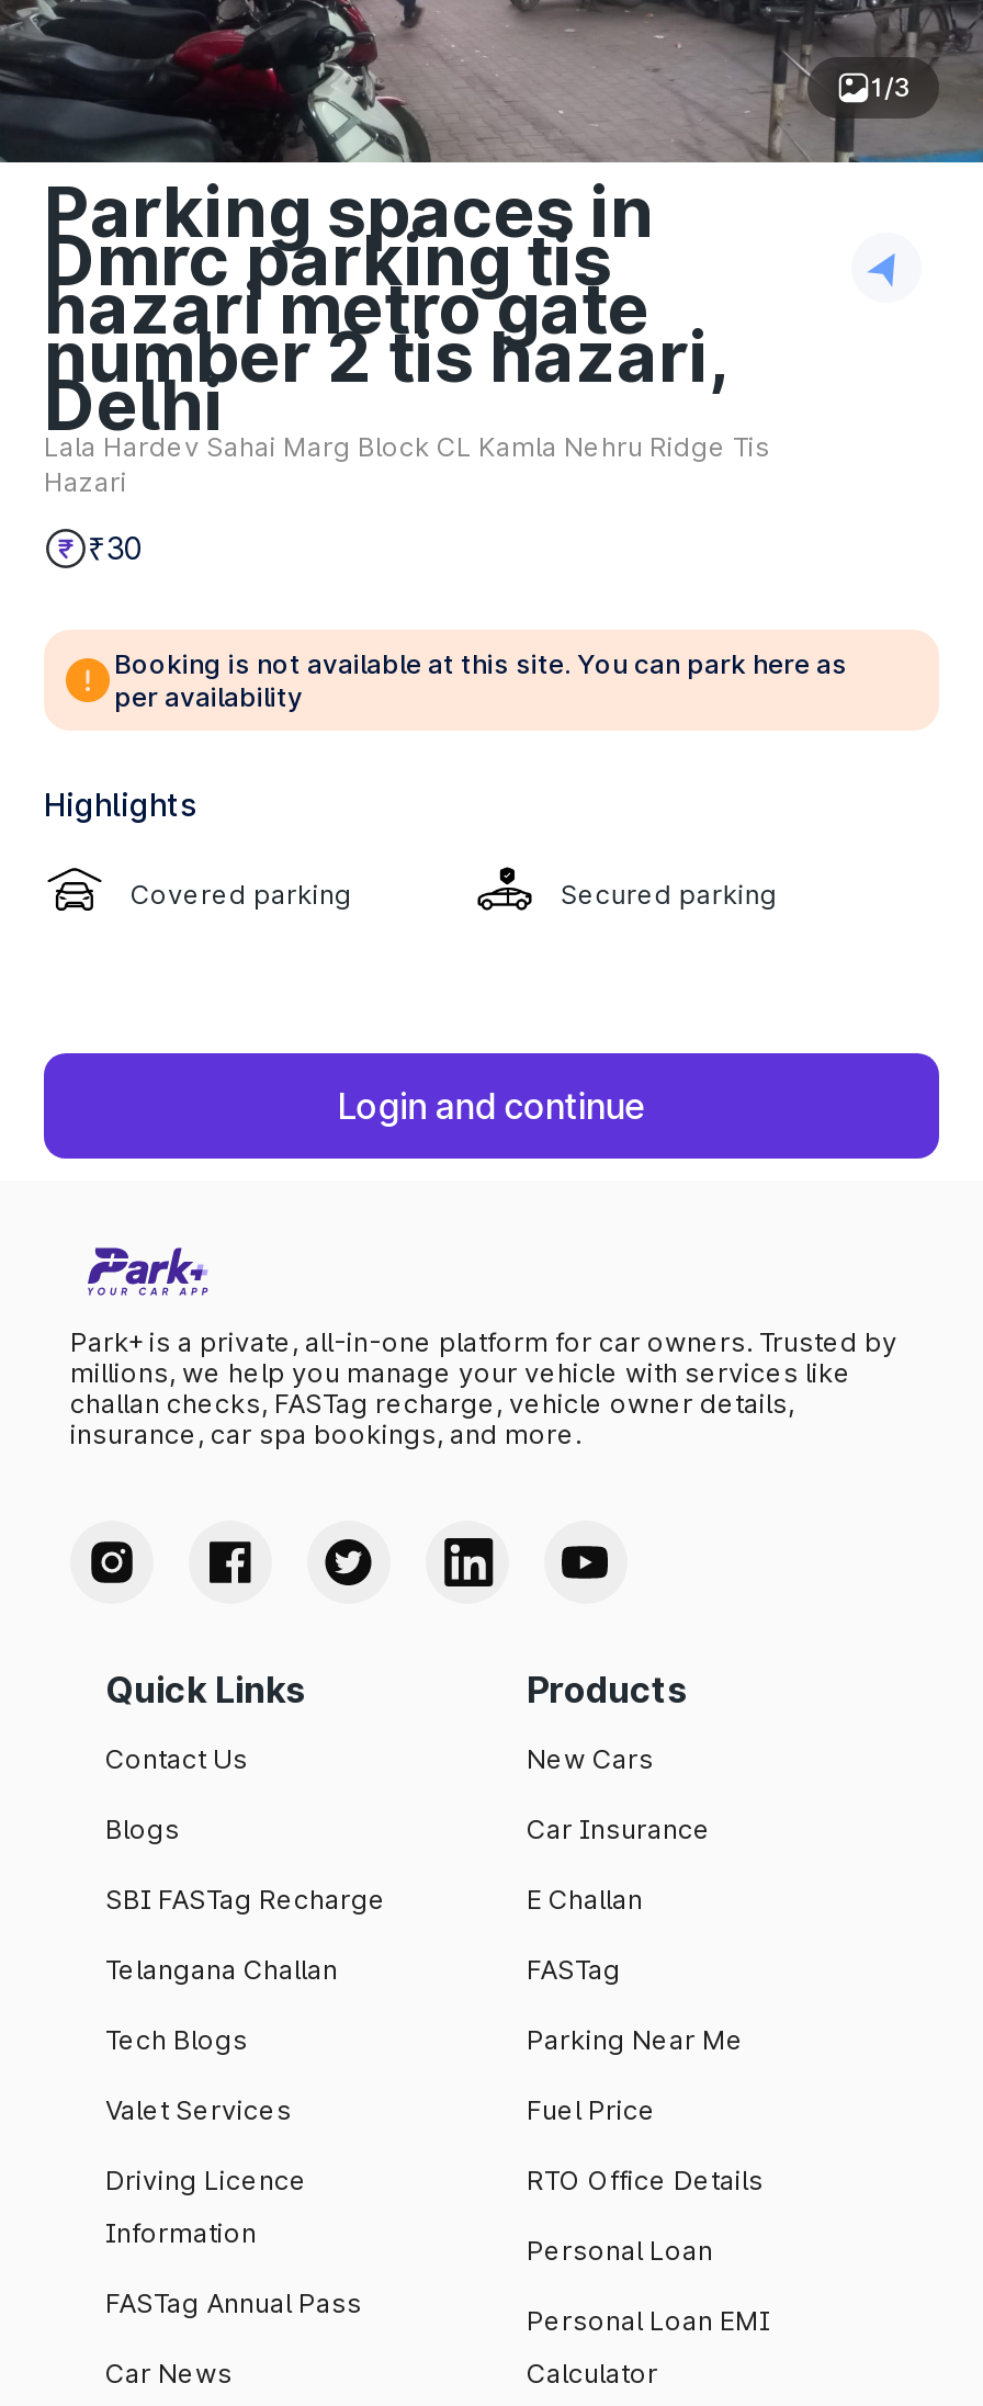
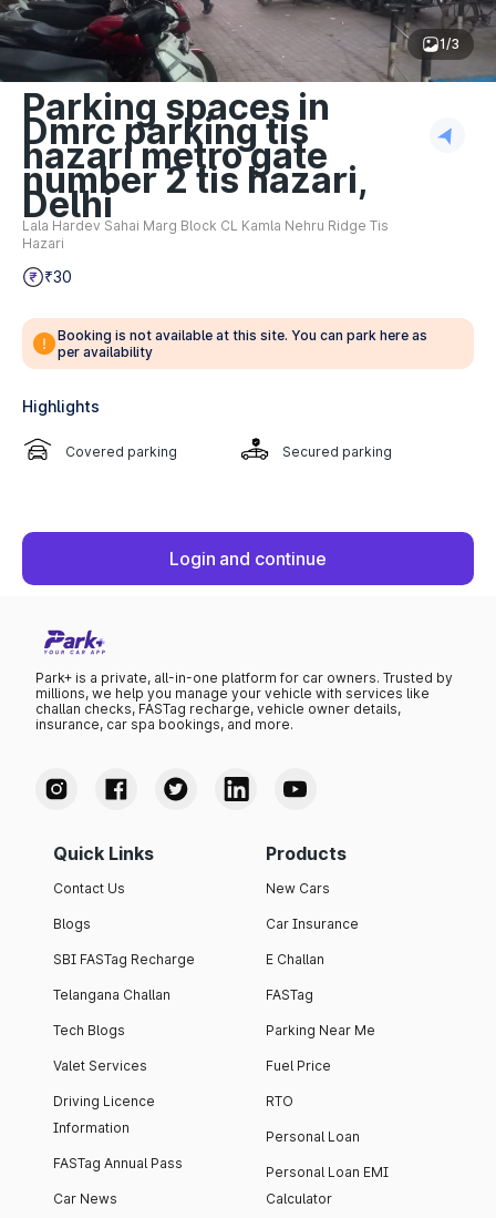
[527,2164,764,2197] RTO Office Details -> [266,1093,293,1109] RTO

